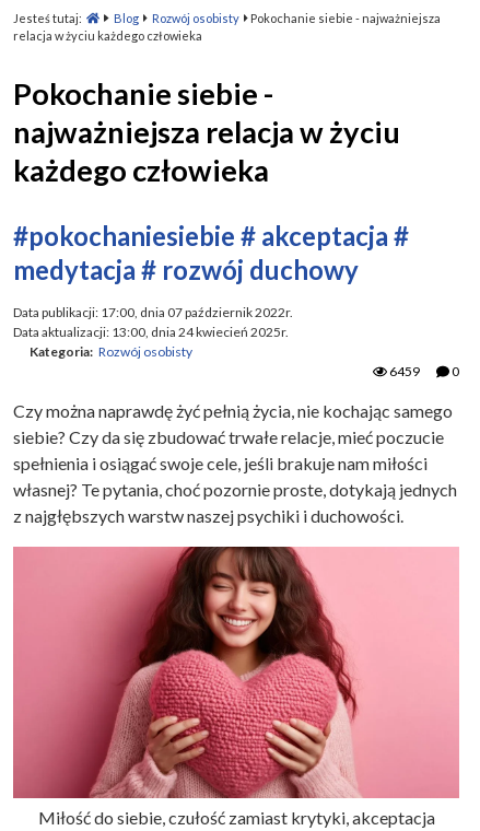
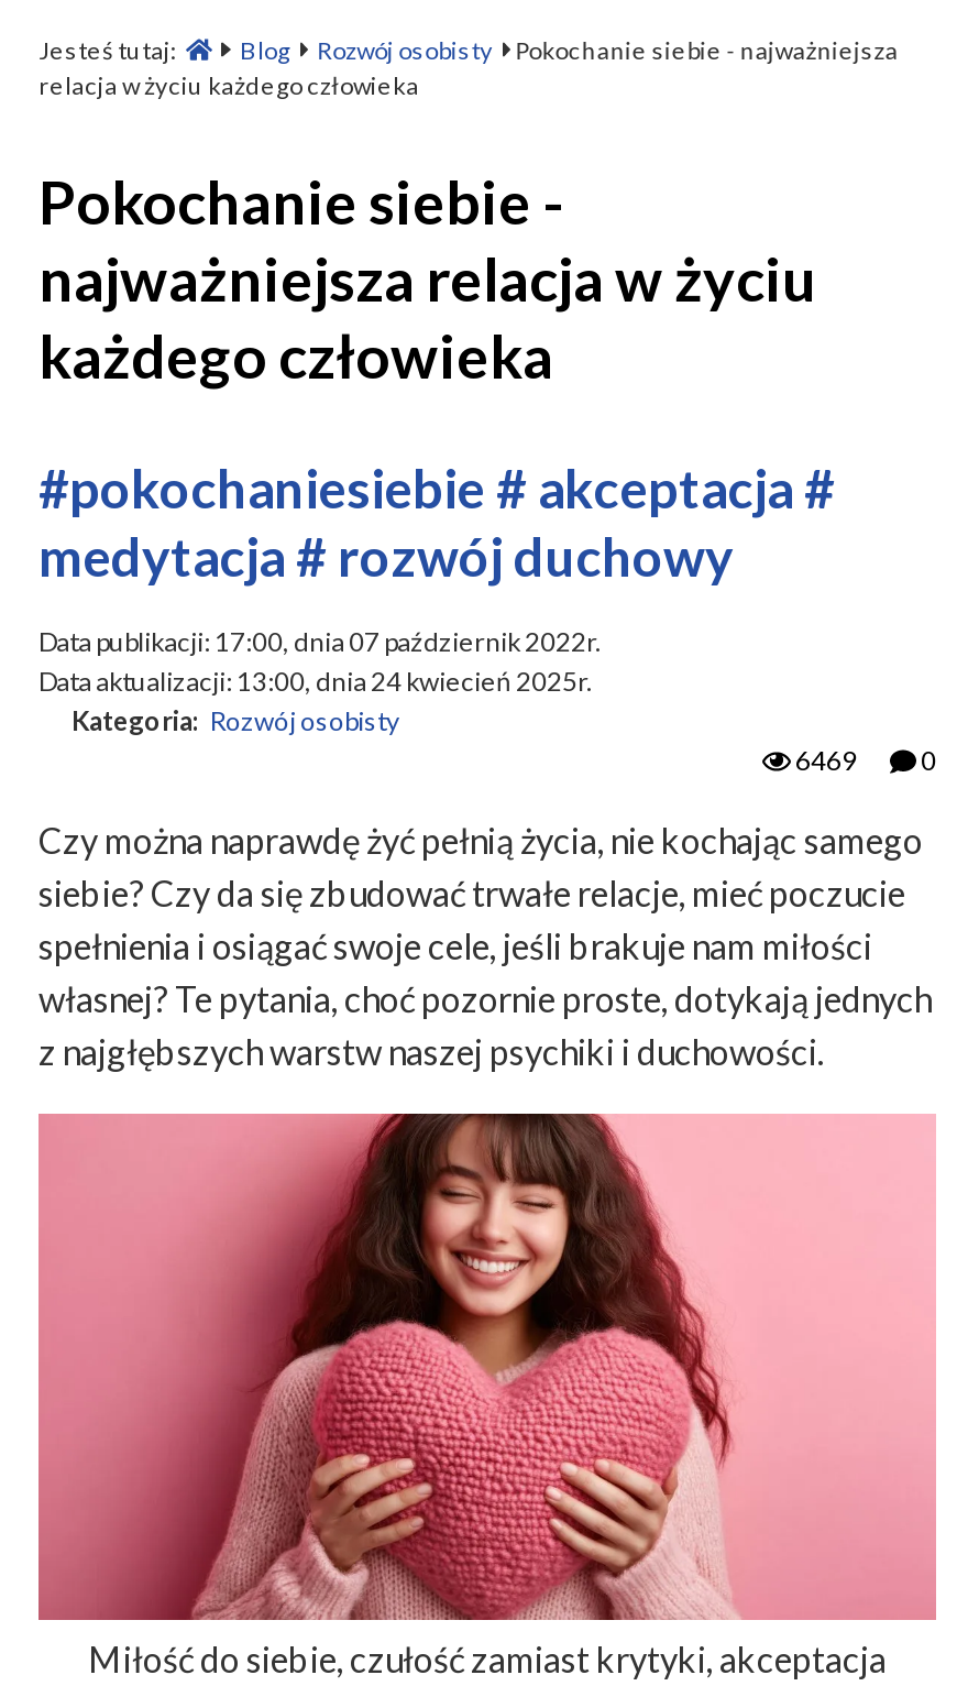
[389,363,459,380] 6459 0 -> [795,745,936,778] 6469 0

